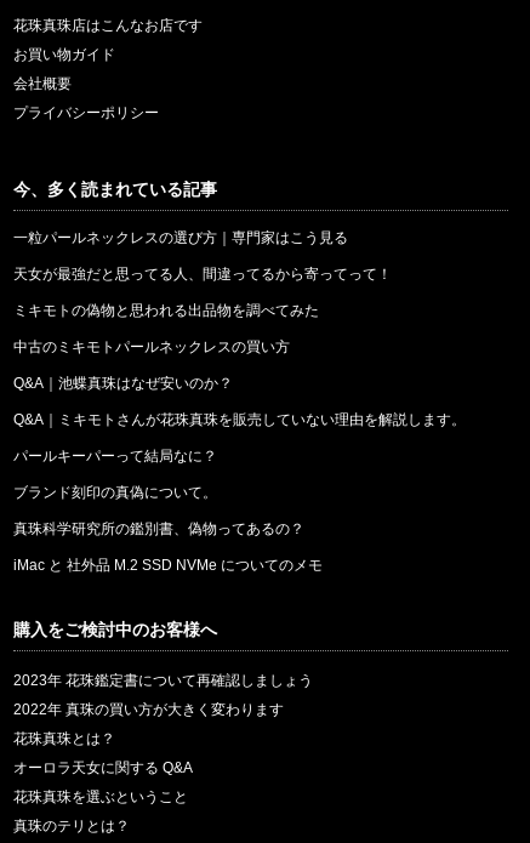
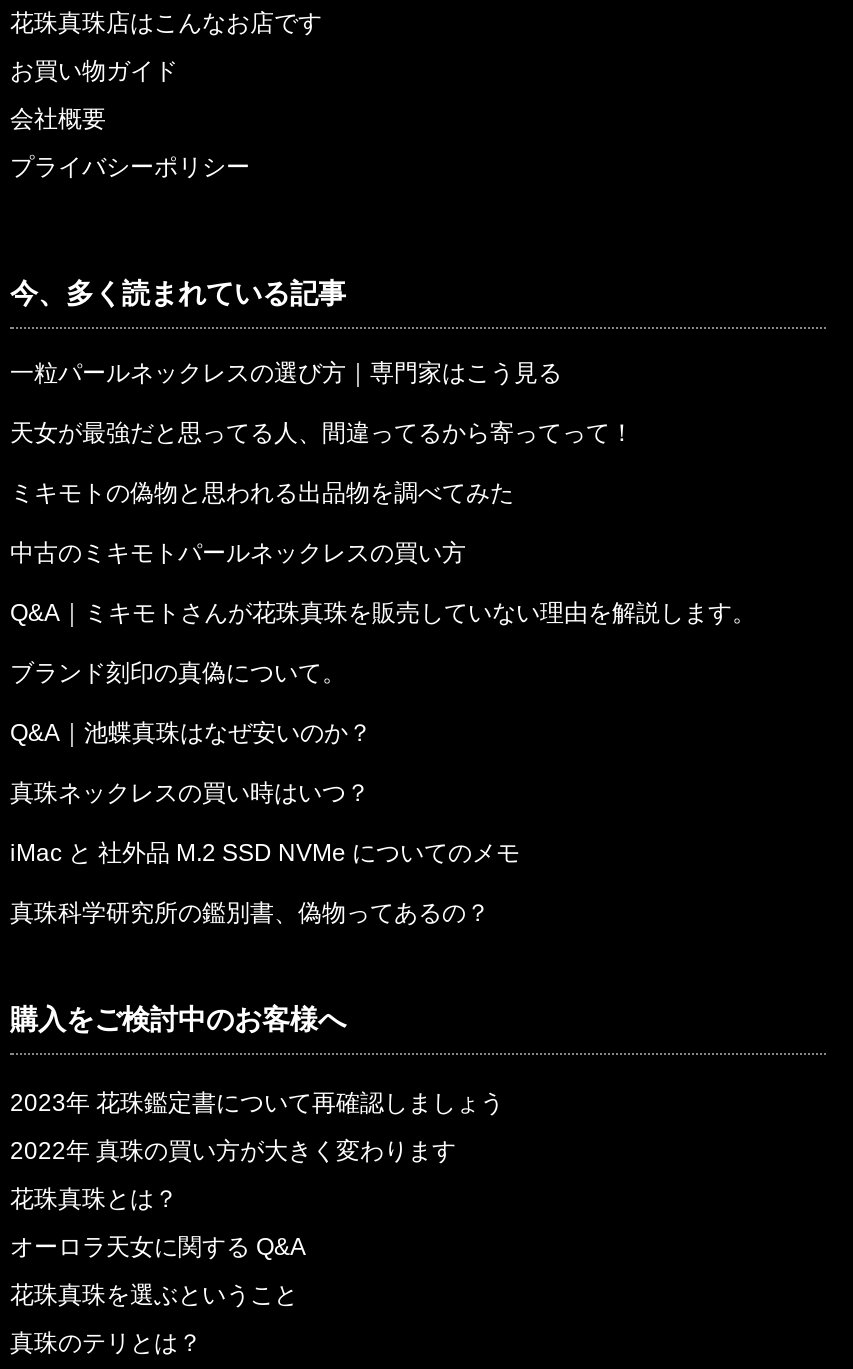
moved [13,375,233,392] -> [10,719,372,747]: Q&A｜池蝶真珠はなぜ安いのか？
moved [13,411,466,428] -> [10,599,756,627]: Q&A｜ミキモトさんが花珠真珠を販売していない理由を解説します。
[13,448,217,465] パールキーパーって結局なに？ -> [10,779,370,807] 真珠ネックレスの買い時はいつ？
moved [13,484,217,501] -> [10,659,346,687]: ブランド刻印の真偽について。
moved [13,520,304,537] -> [10,899,490,927]: 真珠科学研究所の鑑別書、偽物ってあるの？
moved [13,557,323,574] -> [10,839,520,867]: iMac と 社外品 M.2 SSD NVMe についてのメモ

